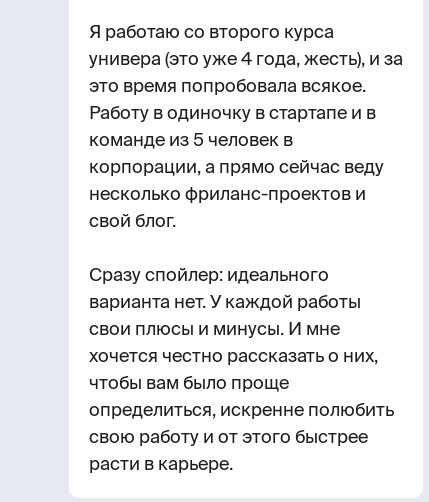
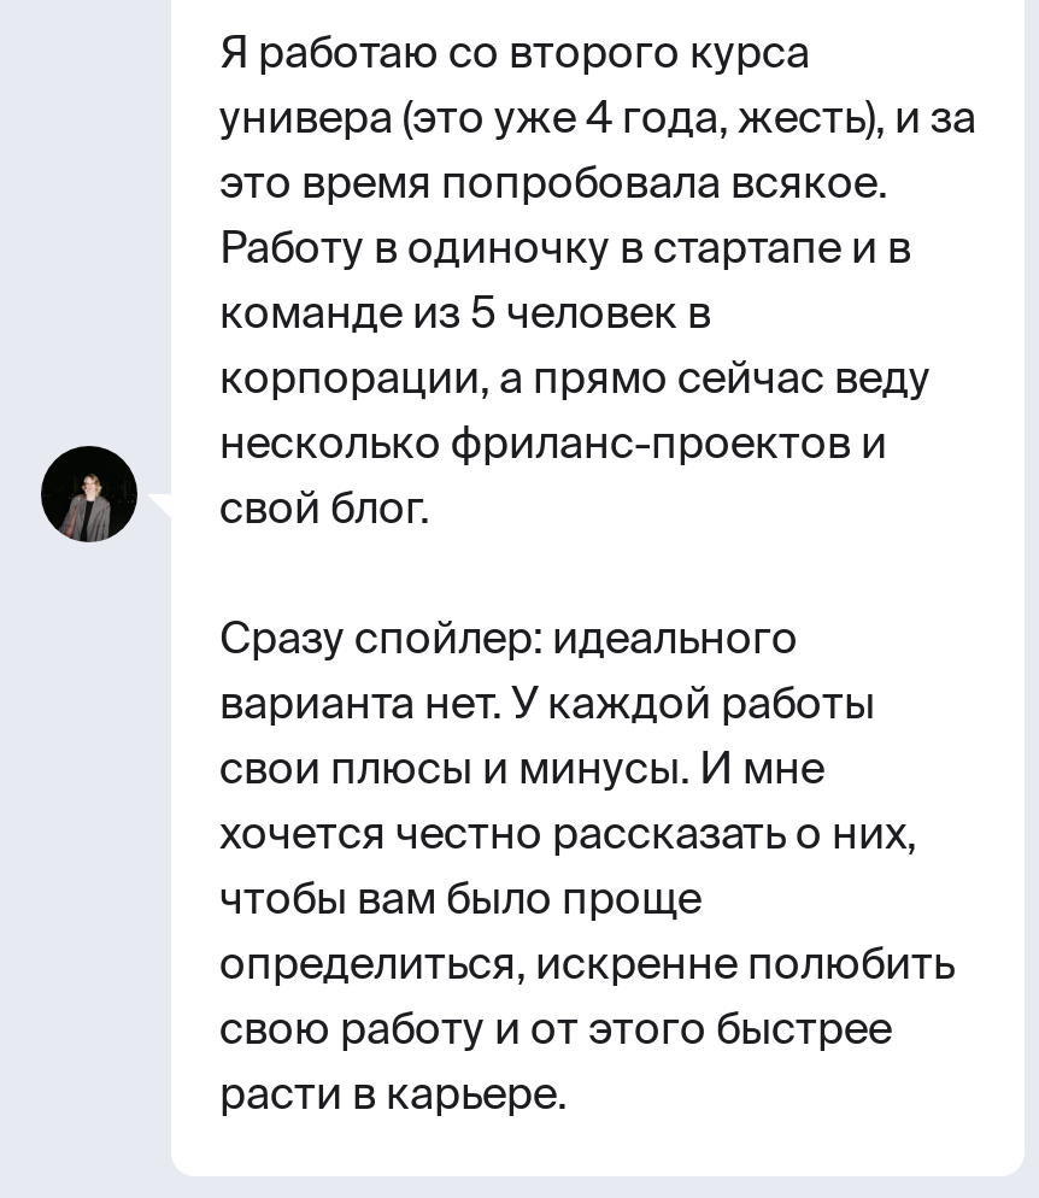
none -> [39,444,166,545] [image]

